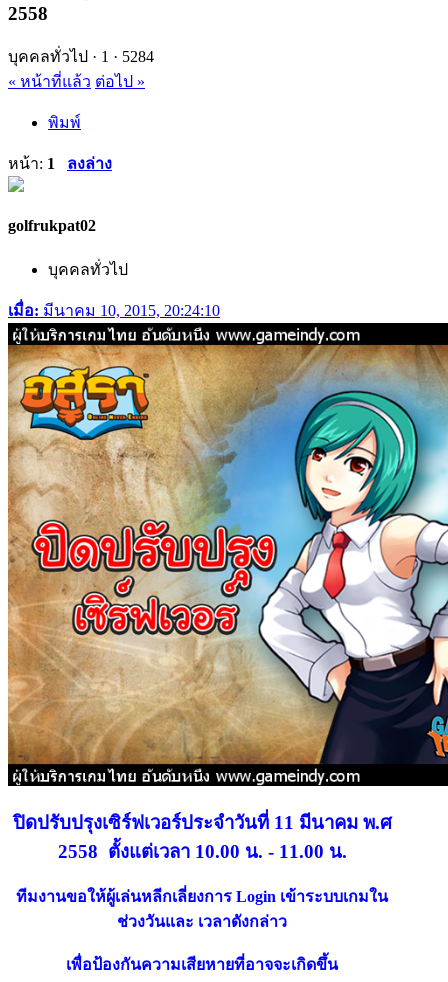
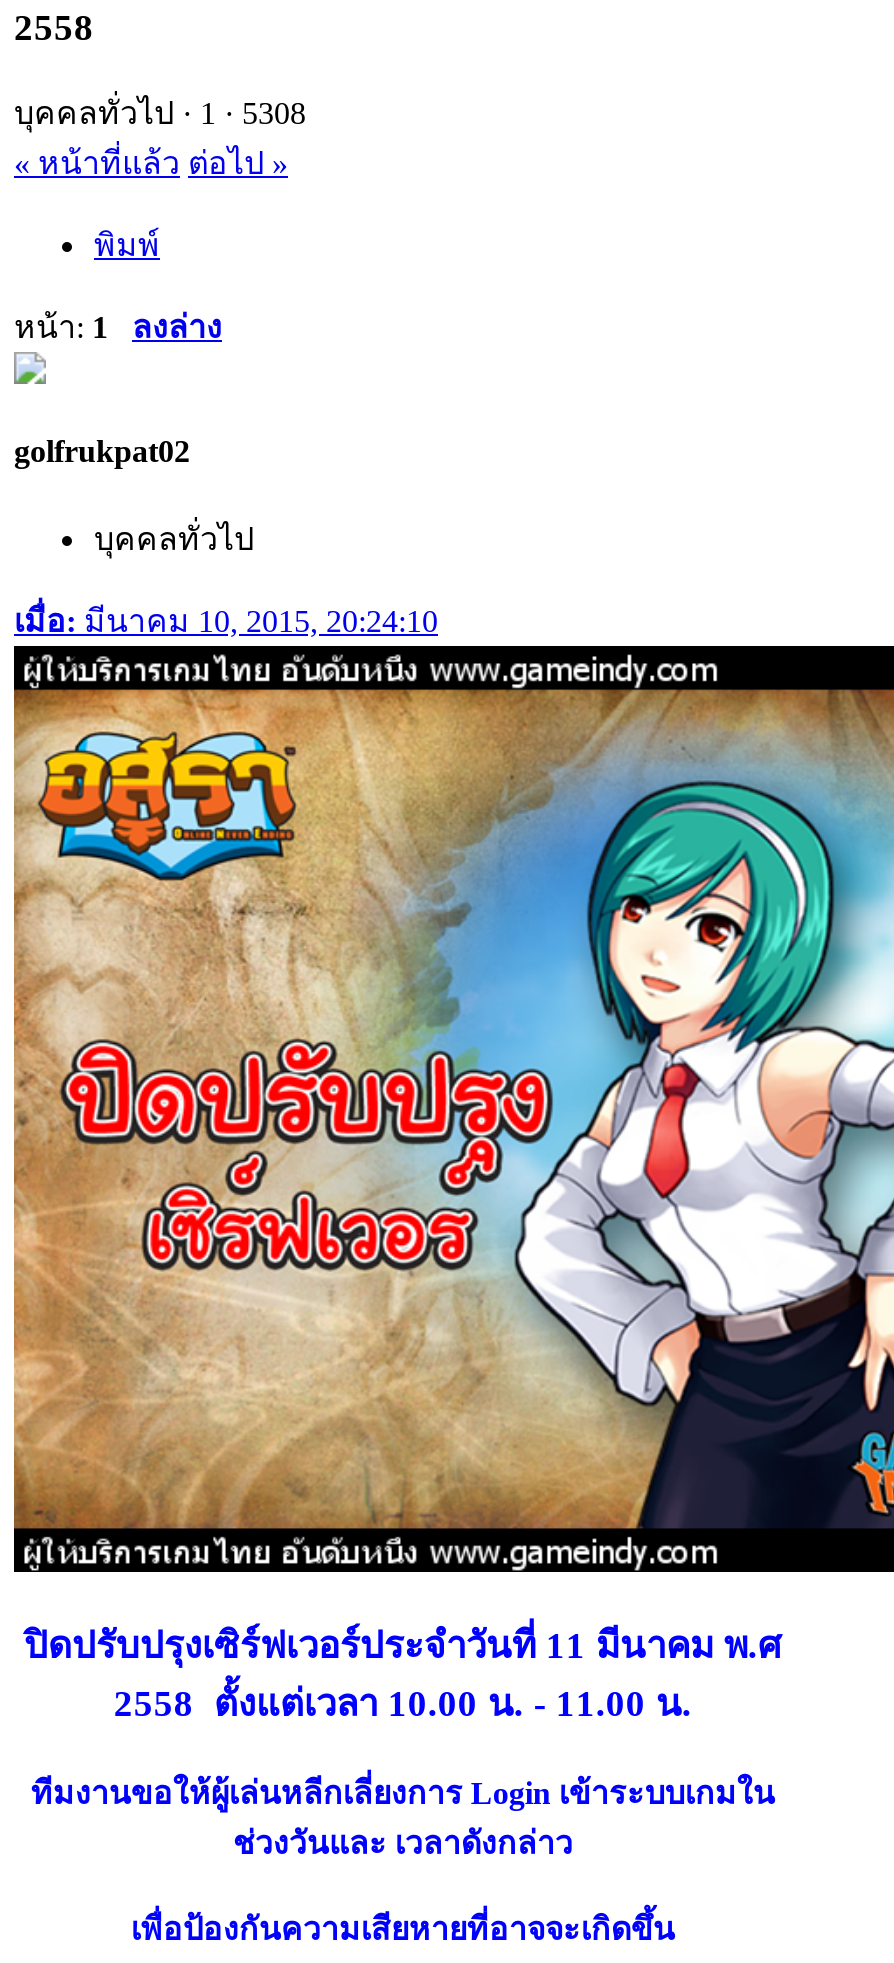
[8,48,154,65] บุคคลทั่วไป · 1 · 5284 -> [14,96,306,130] บุคคลทั่วไป · 1 · 5308

